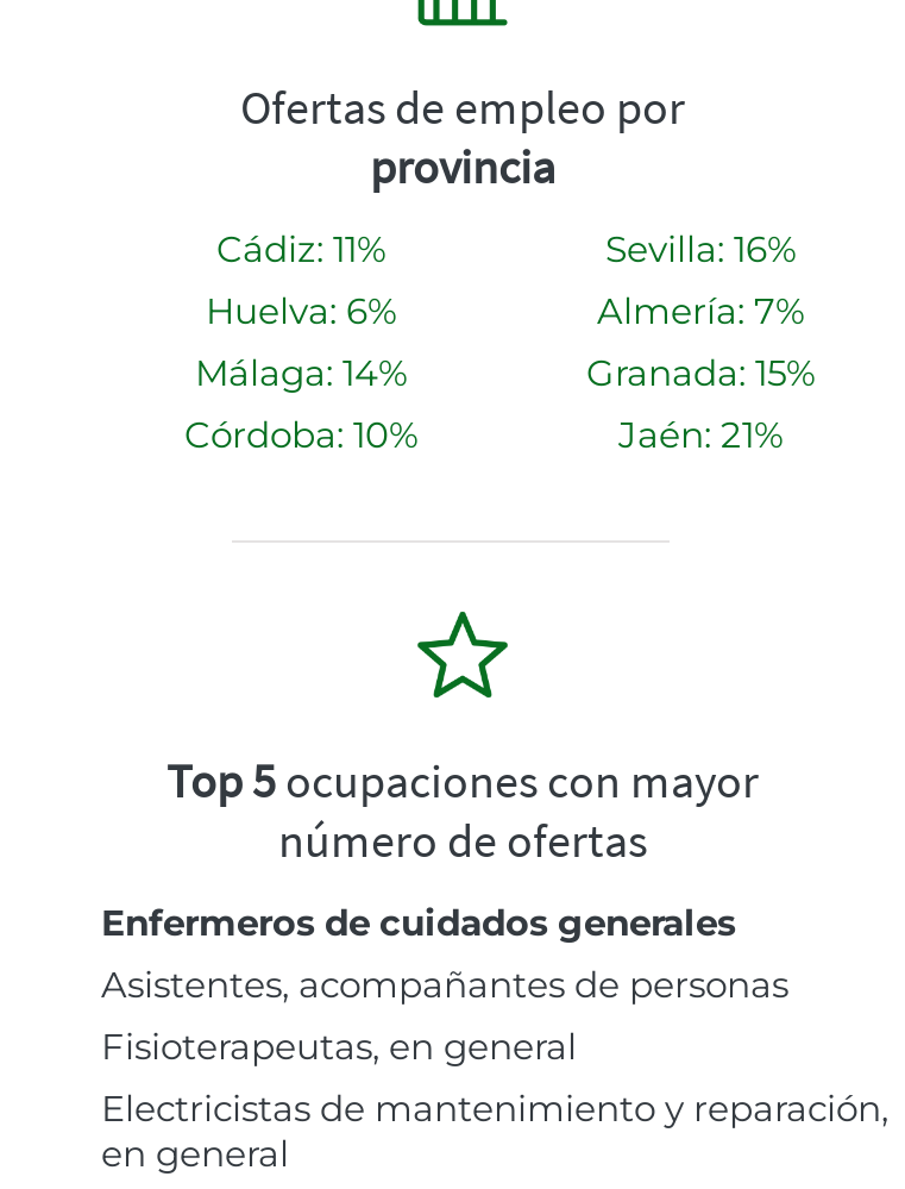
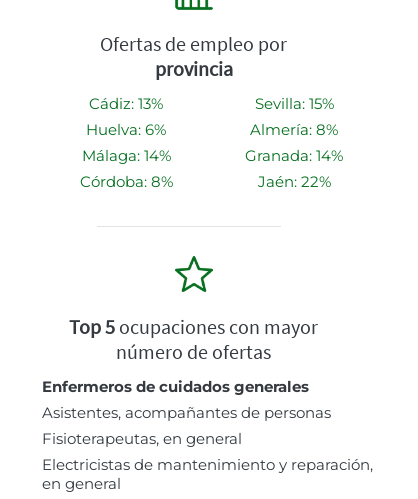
[216,226,385,271] Cádiz: 11% -> [89,94,163,113] Cádiz: 13%
[605,226,796,271] Sevilla: 16% -> [254,94,333,113] Sevilla: 15%
[597,288,804,333] Almería: 7% -> [250,120,338,139] Almería: 8%
[586,350,815,395] Granada: 15% -> [245,146,343,165] Granada: 14%
[184,412,417,457] Córdoba: 10% -> [79,172,172,191] Córdoba: 8%
[618,412,783,457] Jaén: 21% -> [257,172,330,191] Jaén: 22%

